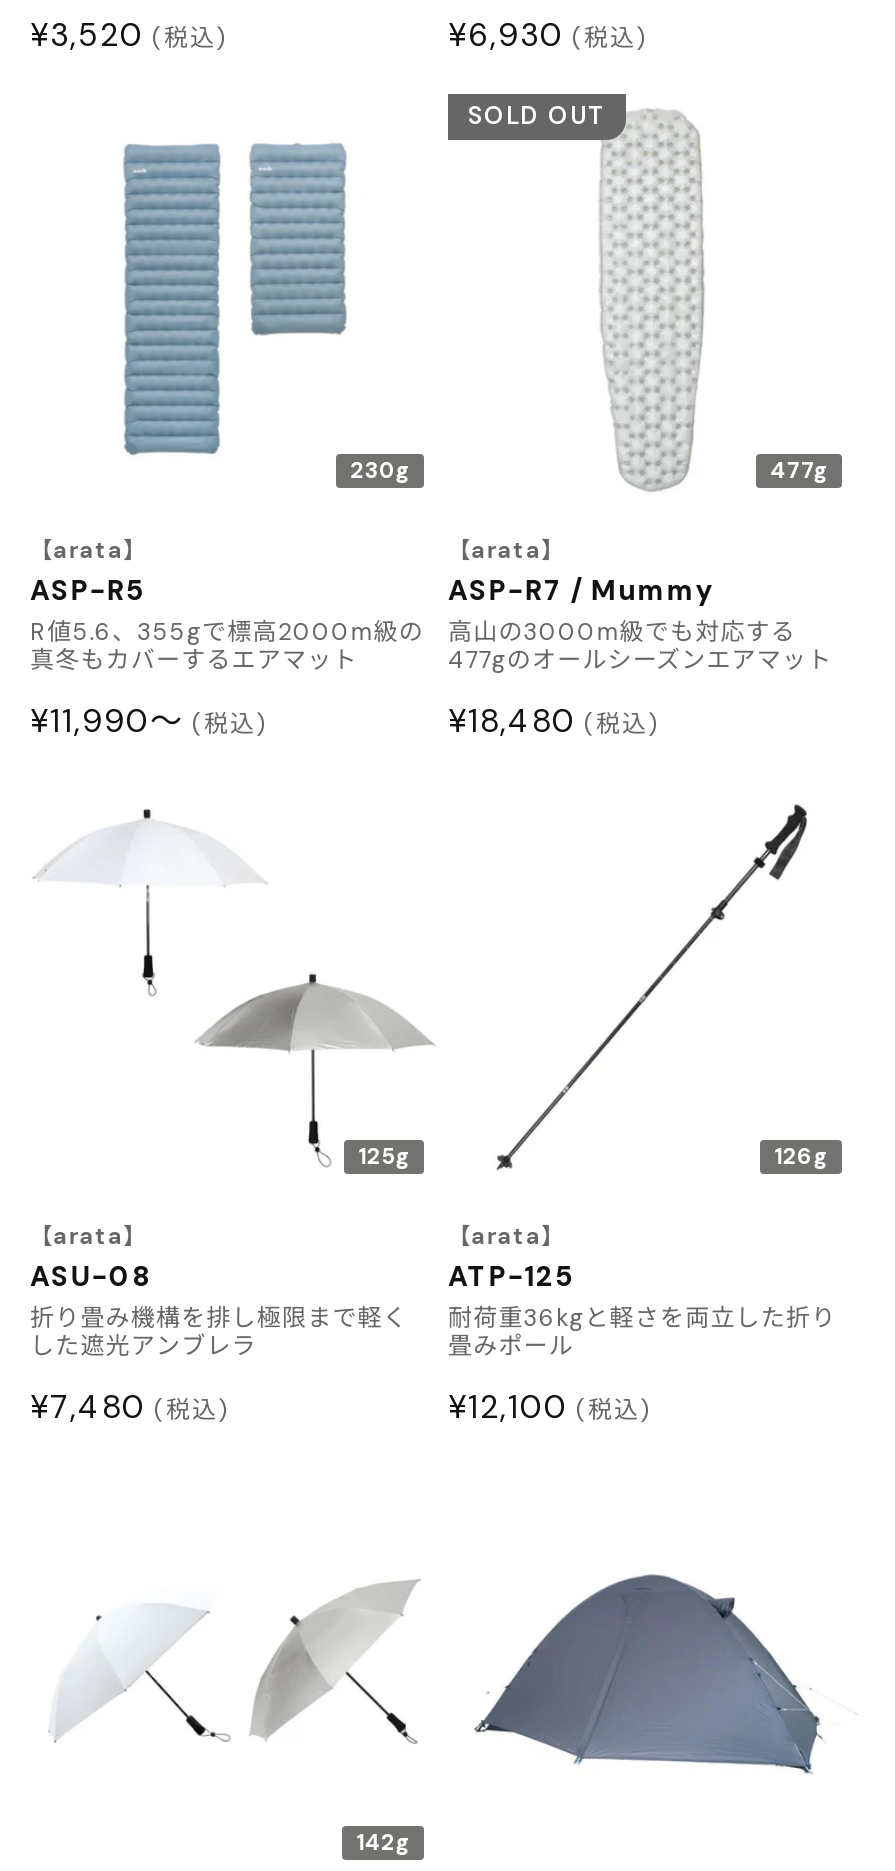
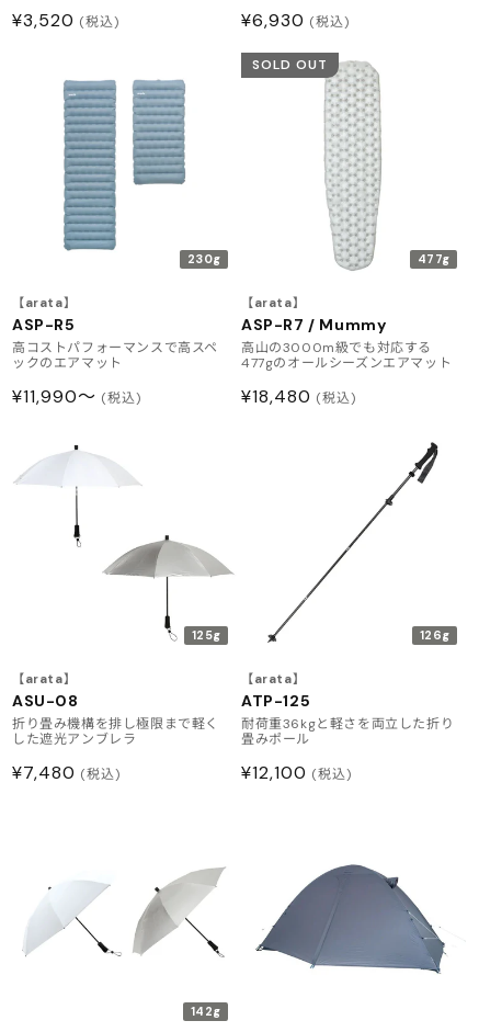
[30,616,424,676] R値5.6、355gで標高2000m級の | 真冬もカバーするエアマット -> [12,339,218,372] 高コストパフォーマンスで高スペ | ックのエアマット

